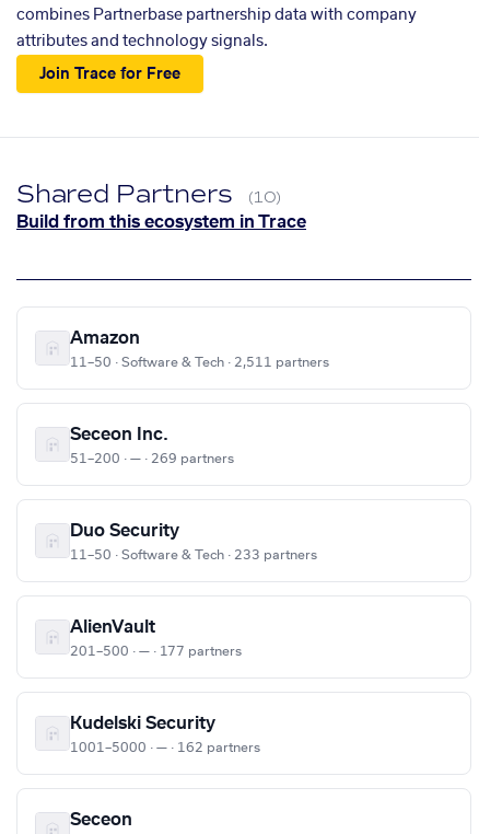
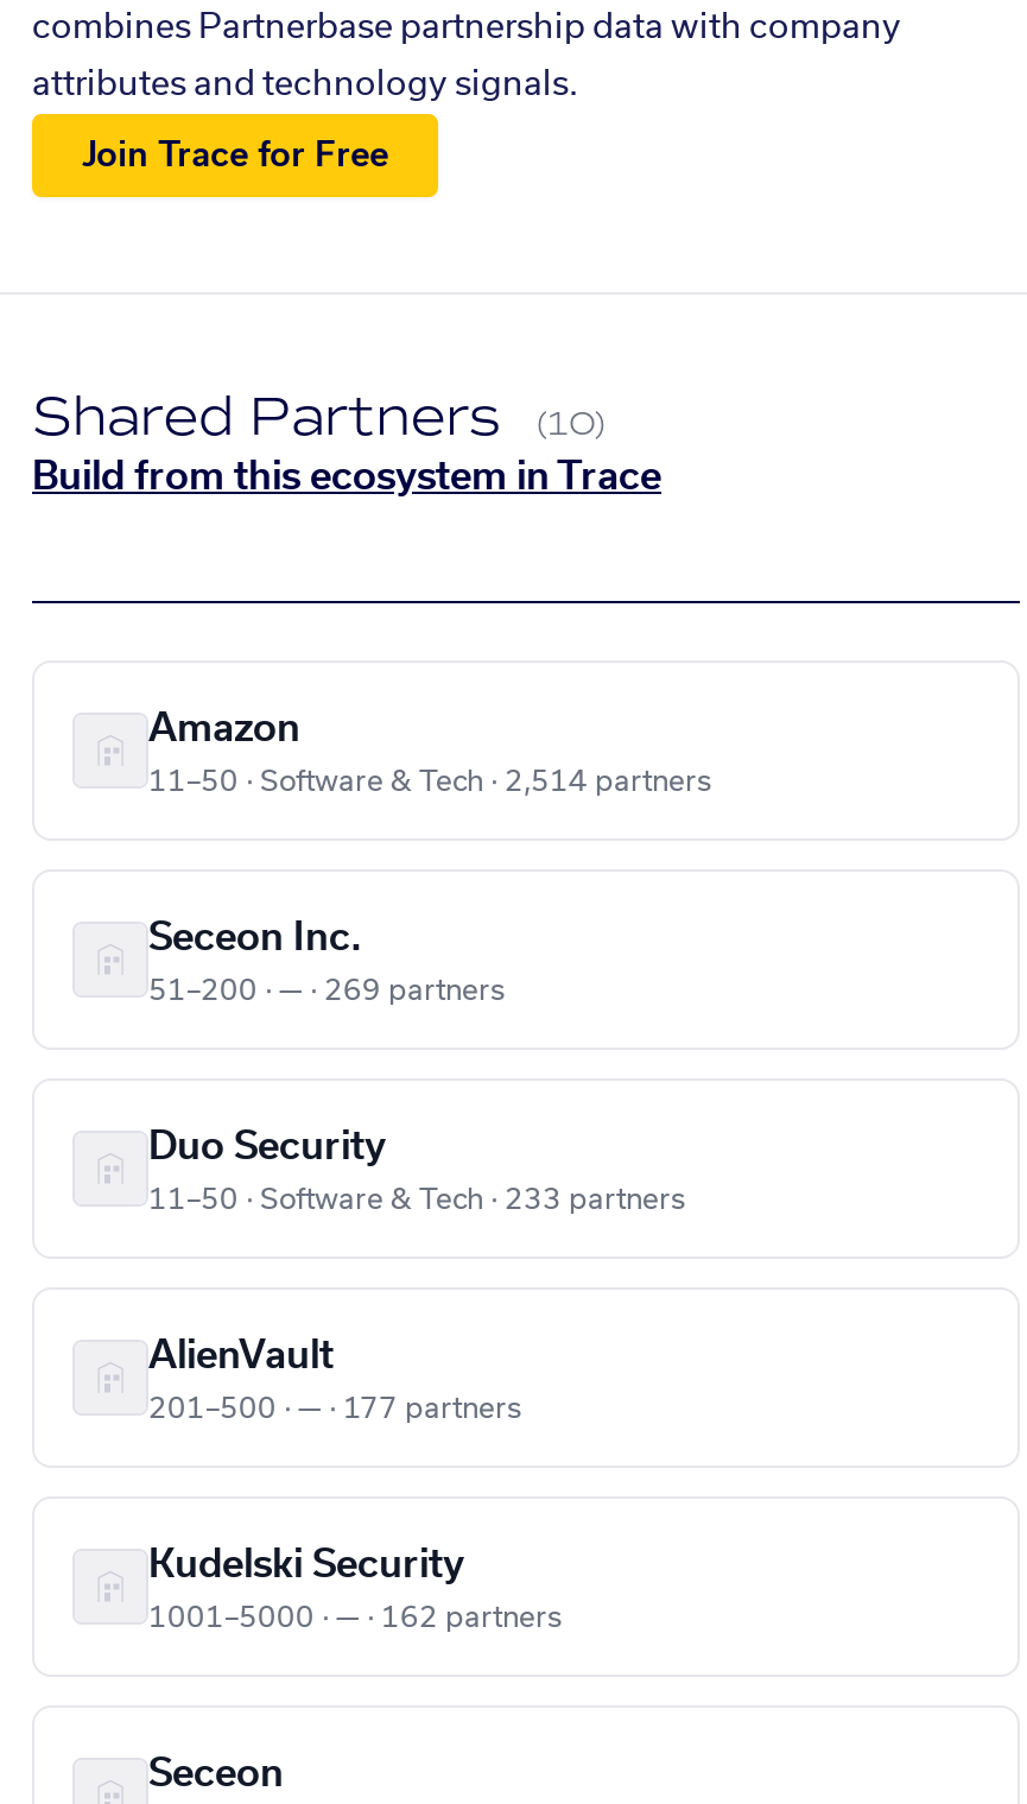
[70,356,329,369] 11–50 · Software & Tech · 2,511 partners -> [148,768,711,796] 11–50 · Software & Tech · 2,514 partners

